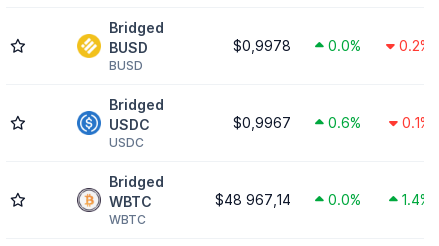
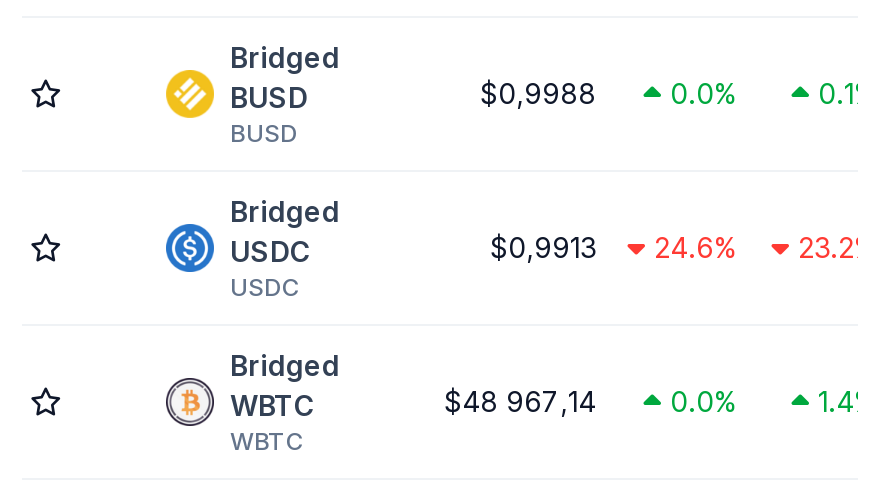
[233,37,291,54] $0,9978 -> [480,76,596,110] $0,9988
[399,37,431,54] 0.2% -> [818,76,876,110] 0.1%
[233,114,291,131] $0,9967 -> [490,230,596,264] $0,9913
[328,114,361,131] 0.6% -> [654,230,736,264] 24.6%
[402,114,431,131] 0.1% -> [798,230,876,264] 23.2%

